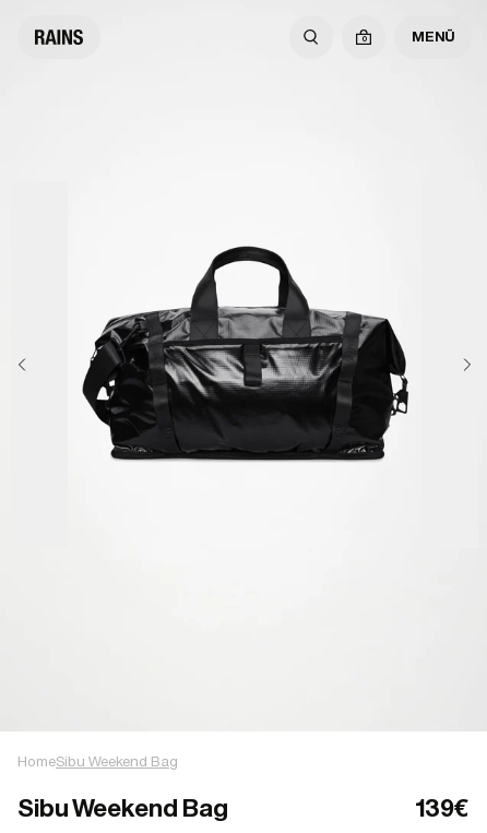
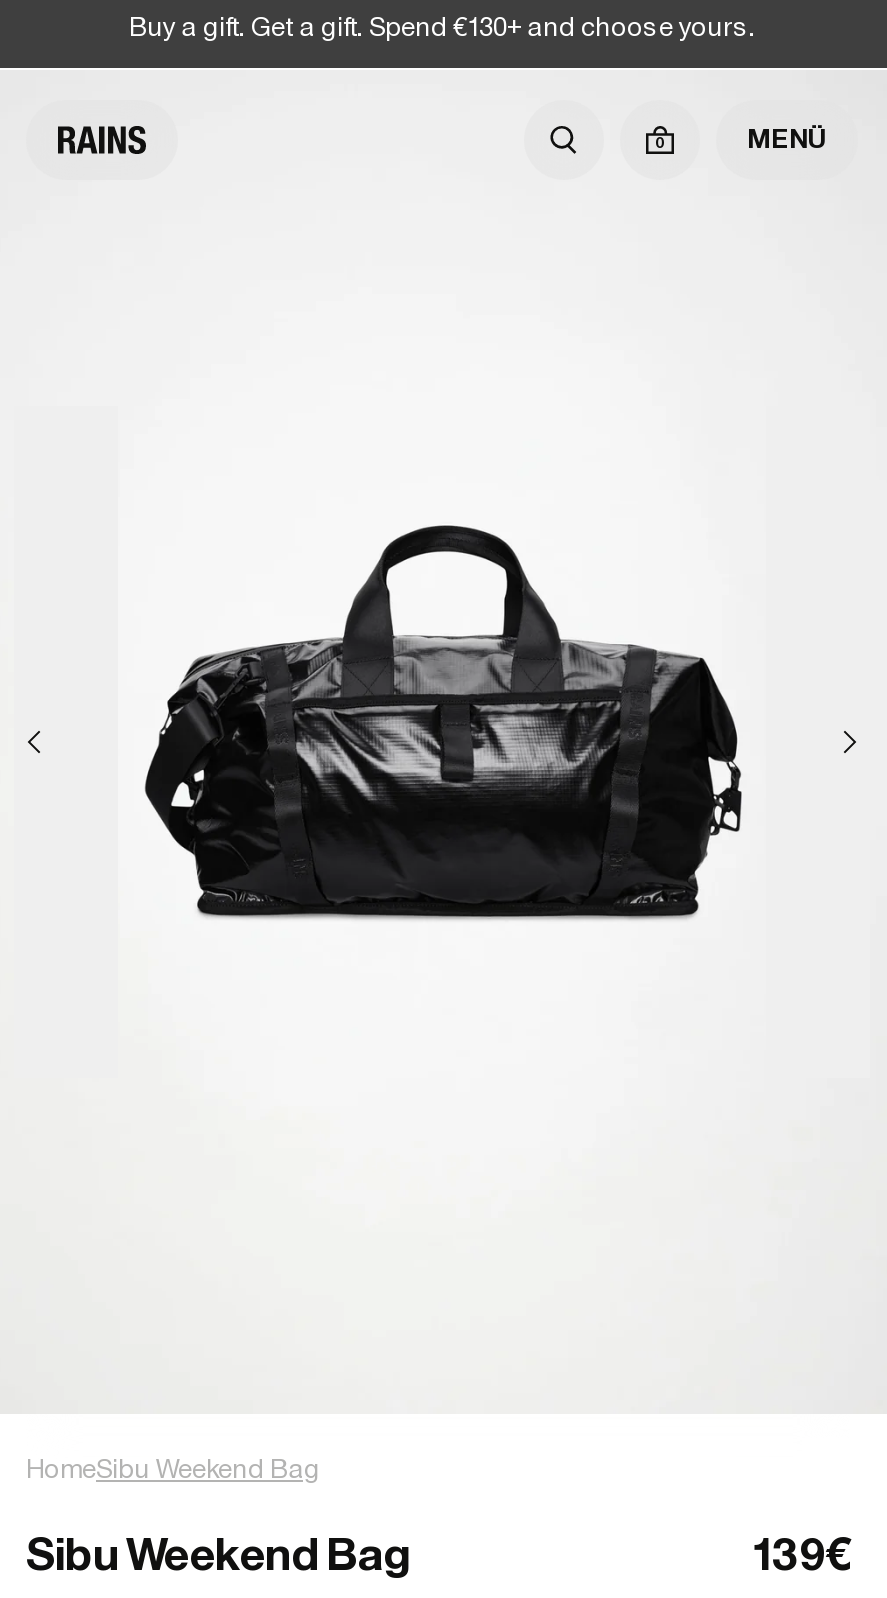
none -> [129,12,755,42] Buy a gift. Get a gift. Spend €130+ and choose yours.

